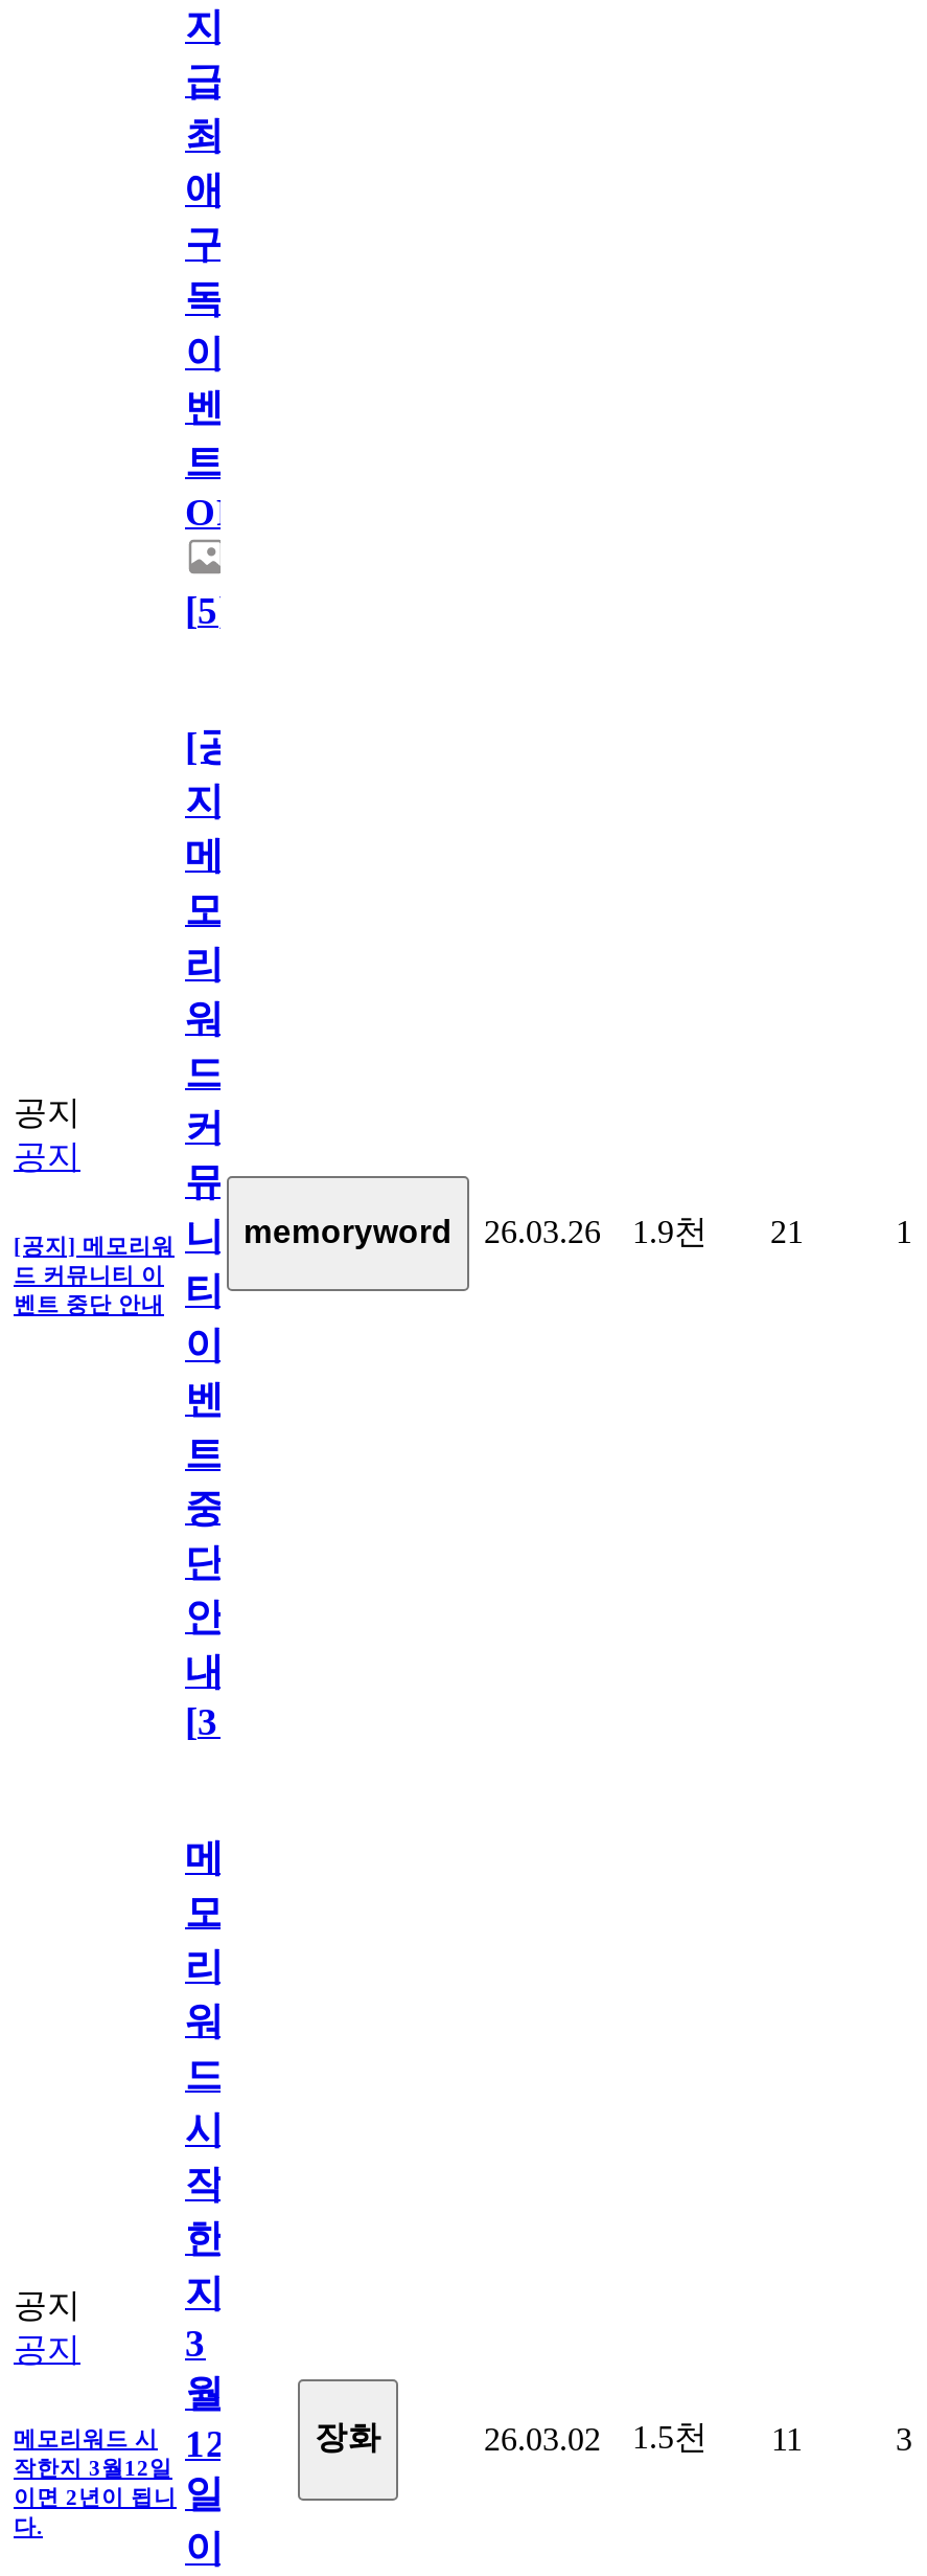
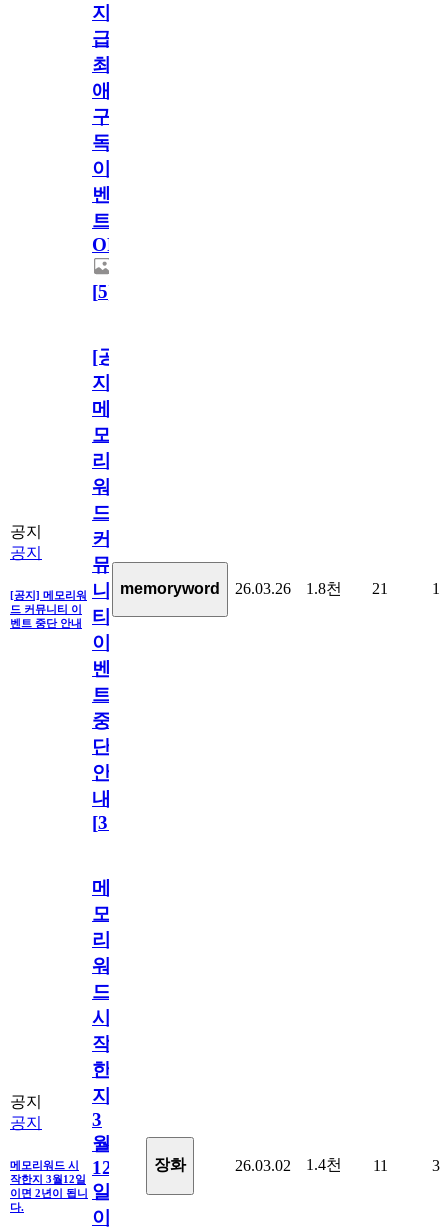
[632,1213,708,1248] 1.9천 -> [306,580,342,597] 1.8천
[484,2418,803,2456] 26.03.02 1.5천 11 -> [235,1156,387,1174] 26.03.02 1.4천 11

